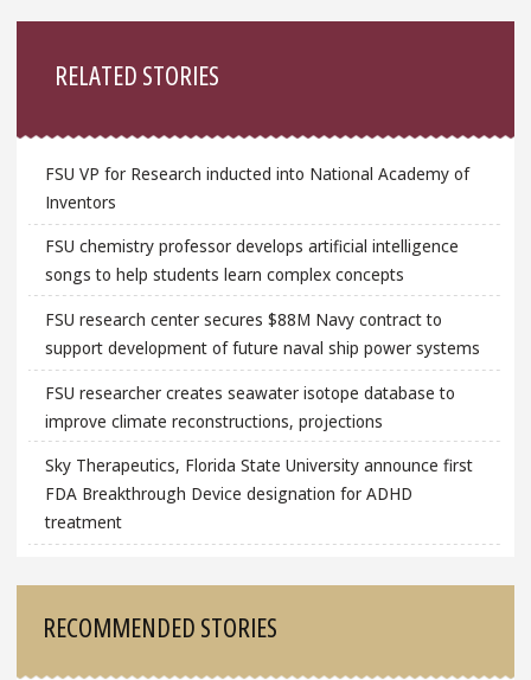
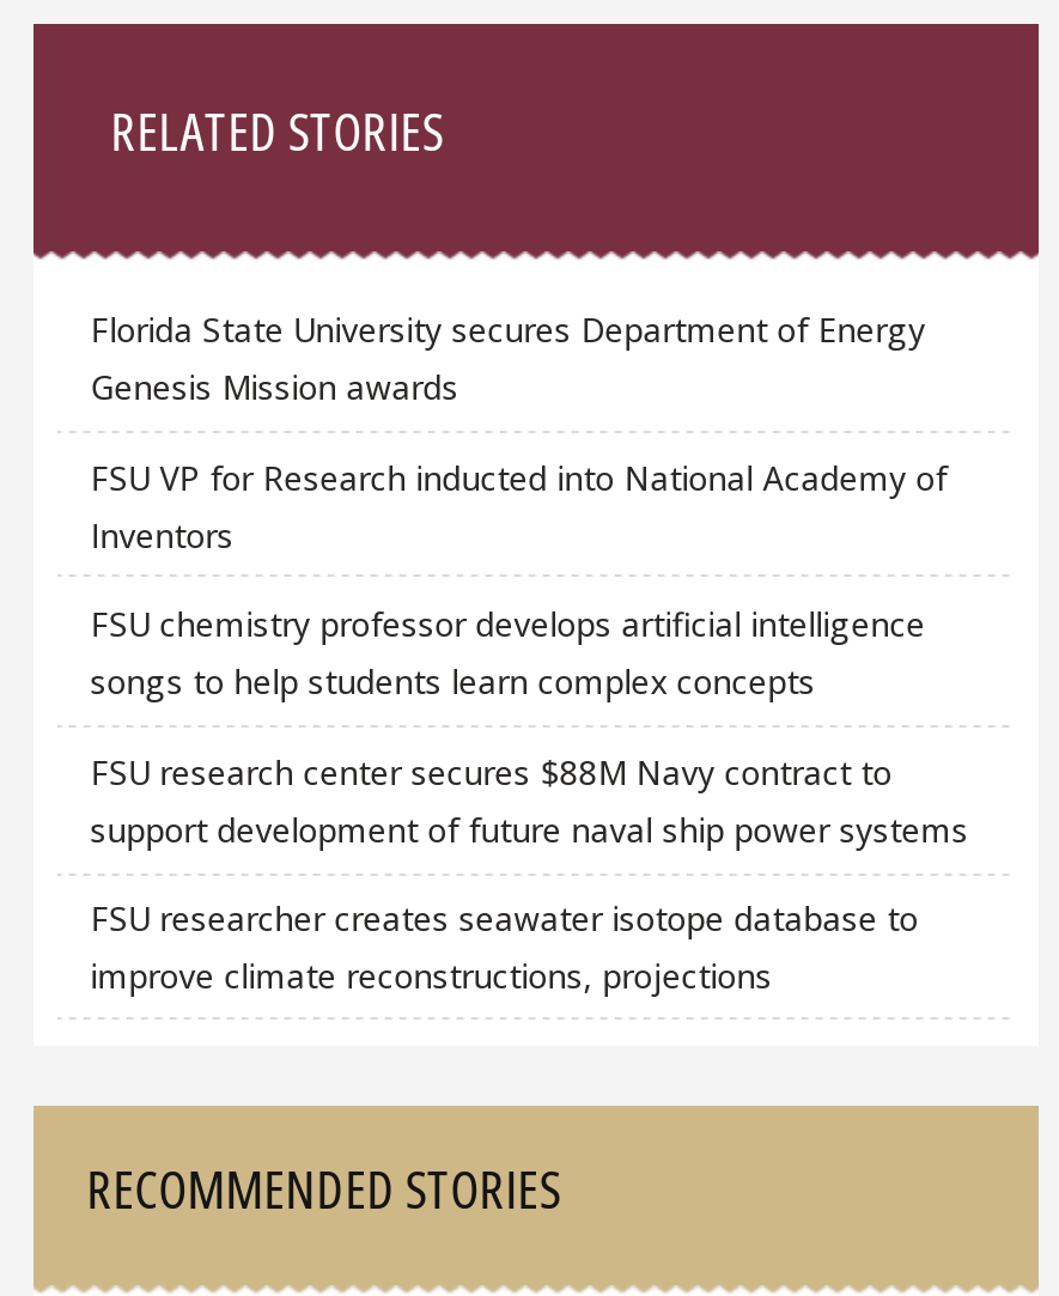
none -> [90,307,926,410] Florida State University secures Department of Energy | Genesis Mission awards
moved [45,162,480,432] -> [90,454,969,1000]: FSU VP for Research inducted into National Academy of | Inventors | FSU chemistry professor develops artificial intelligence | songs to help students learn complex concepts | FSU research center secures $88M Navy contract to | support development of future naval ship power systems | FSU researcher creates seawater isotope database to | improve climate reconstructions, projections
[45,454,473,533] Sky Therapeutics, Florida State University announce first | FDA Breakthrough Device designation for ADHD | treatment -> none

